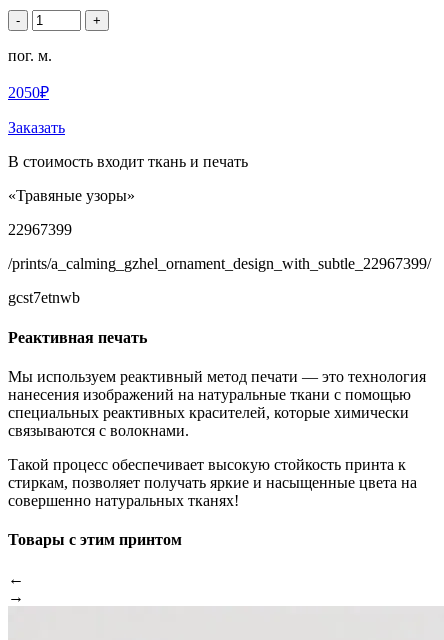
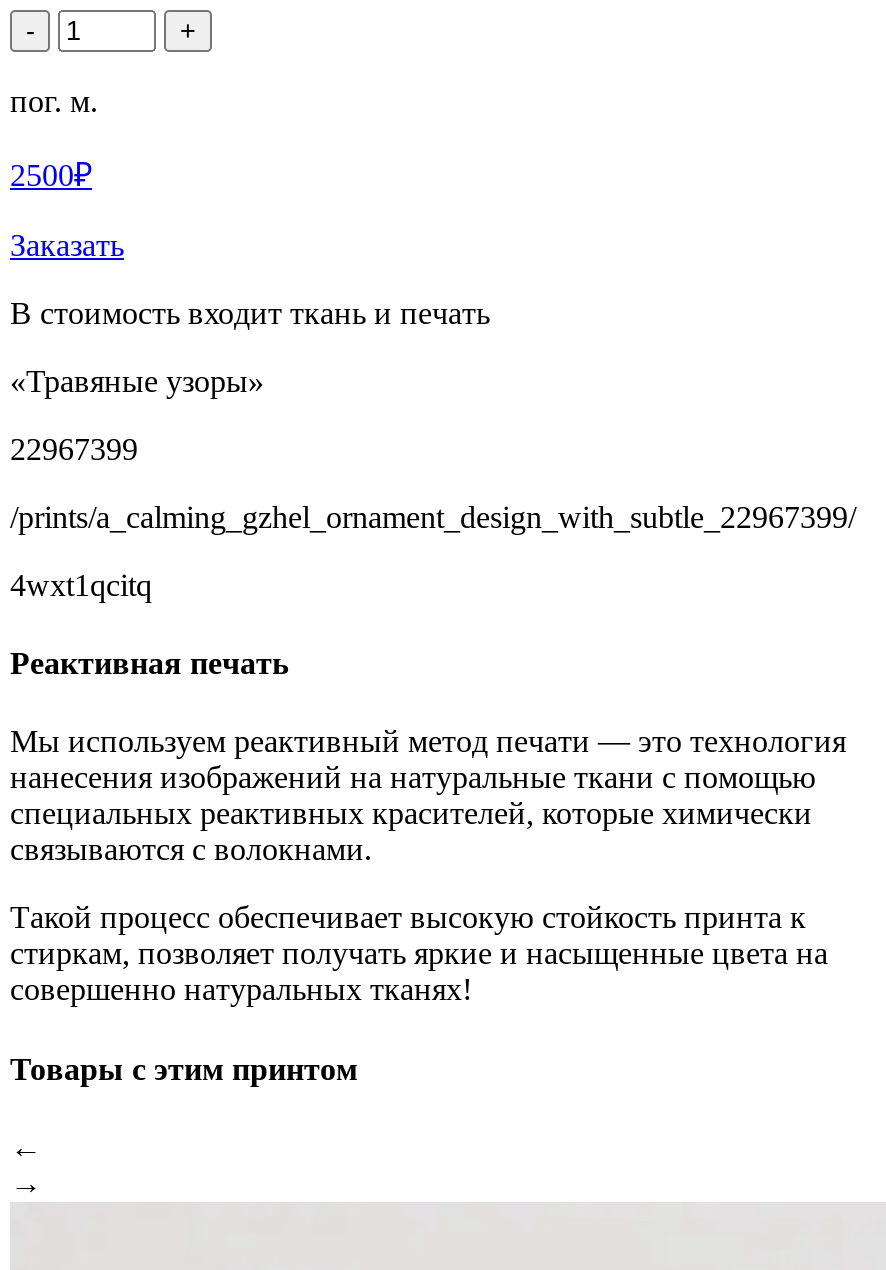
[8,84,49,101] 2050₽ -> [10,157,92,191] 2500₽
[8,289,80,306] gcst7etnwb -> [10,567,152,601] 4wxt1qcitq

